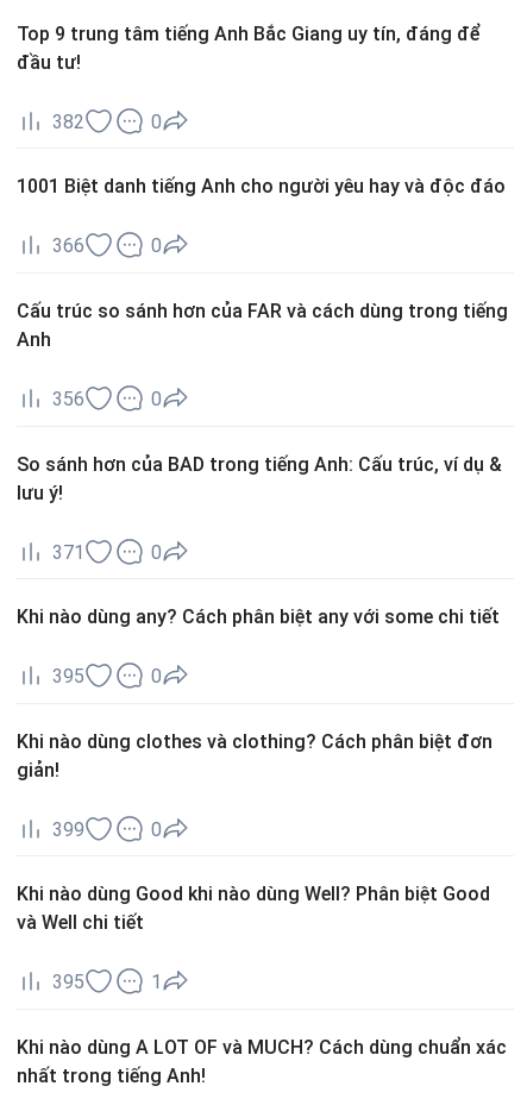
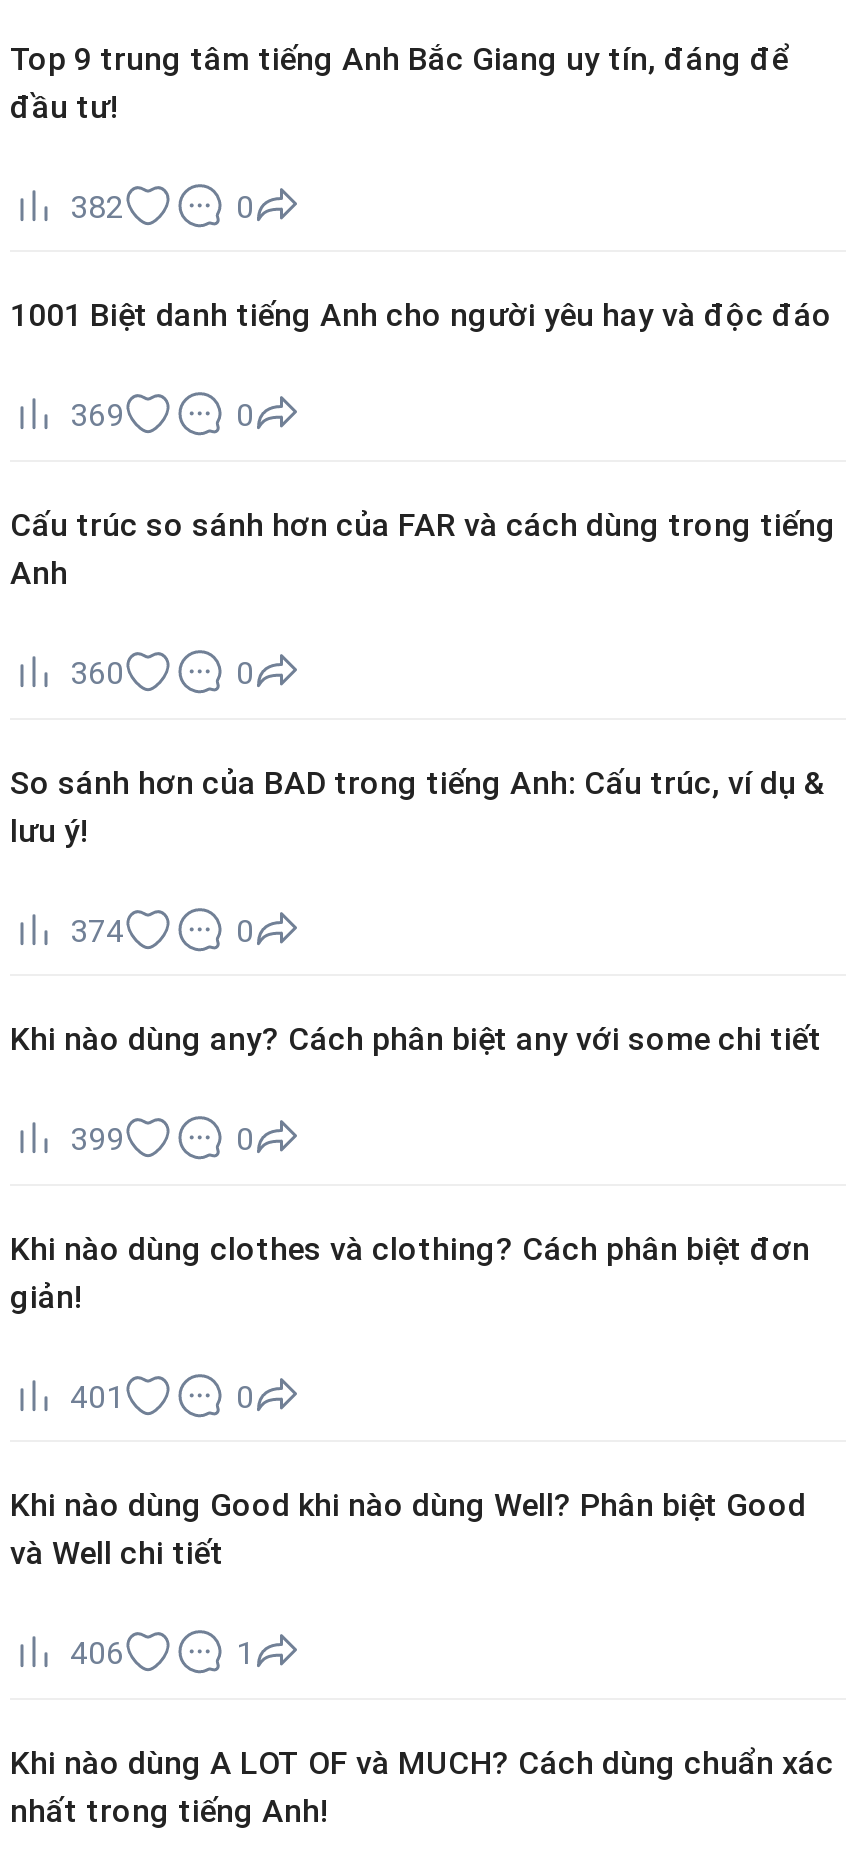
[48,235,84,257] 366 -> [62,397,124,435] 369
[48,388,84,410] 356 -> [62,654,124,692] 360
[48,541,84,563] 371 -> [62,911,124,949] 374
[48,665,84,688] 395 -> [62,1120,124,1158] 399
[48,818,84,841] 399 -> [62,1378,124,1416] 401
[48,971,84,994] 395 -> [62,1635,124,1673] 406

